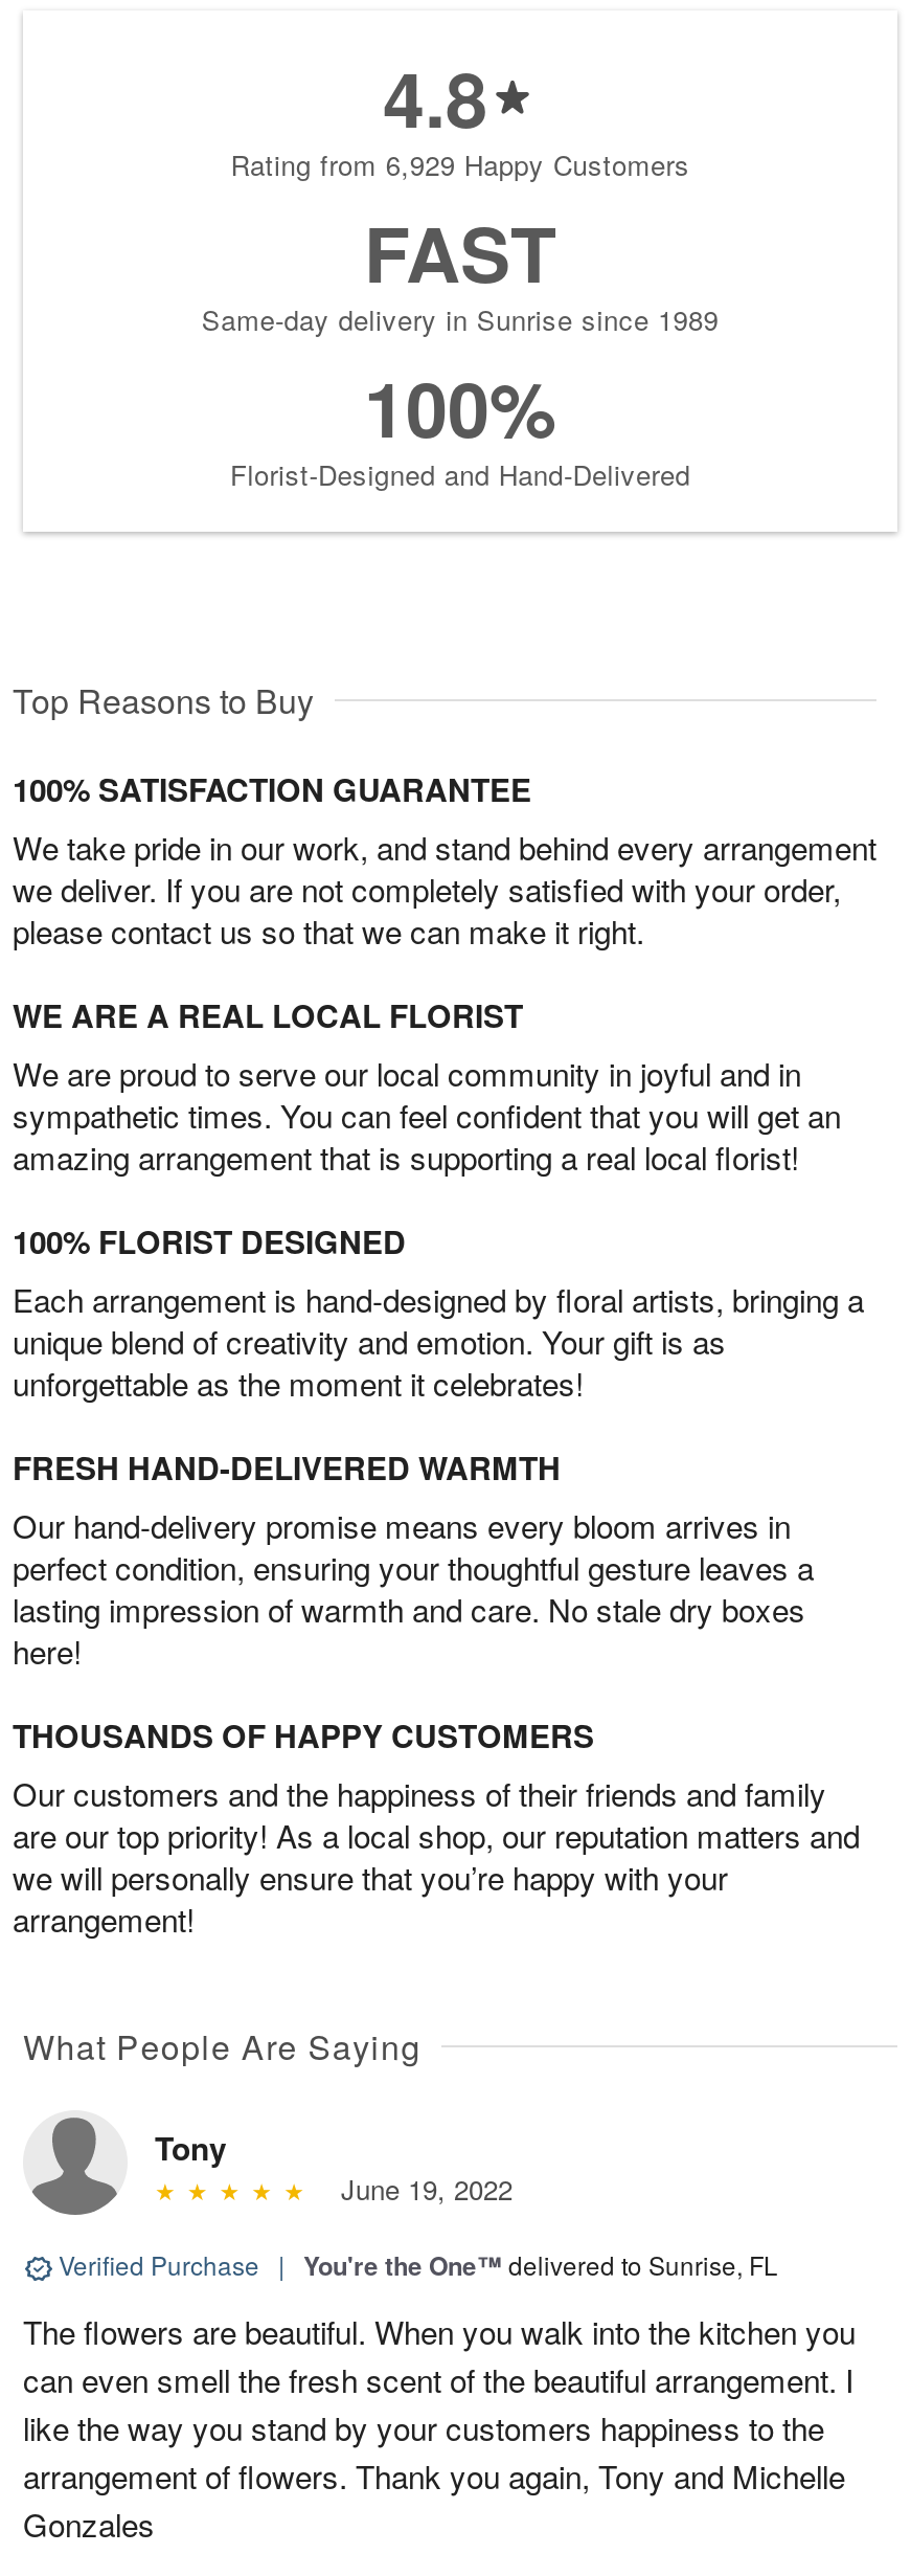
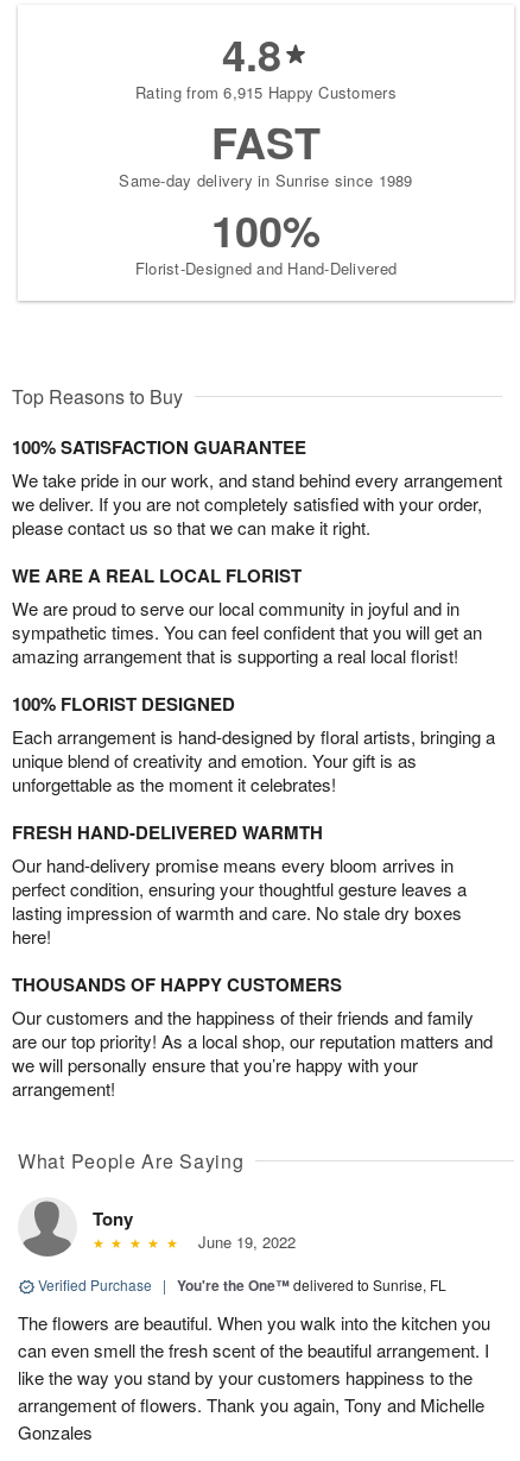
[231,145,690,185] Rating from 6,929 Happy Customers -> [136,81,396,104] Rating from 6,915 Happy Customers

